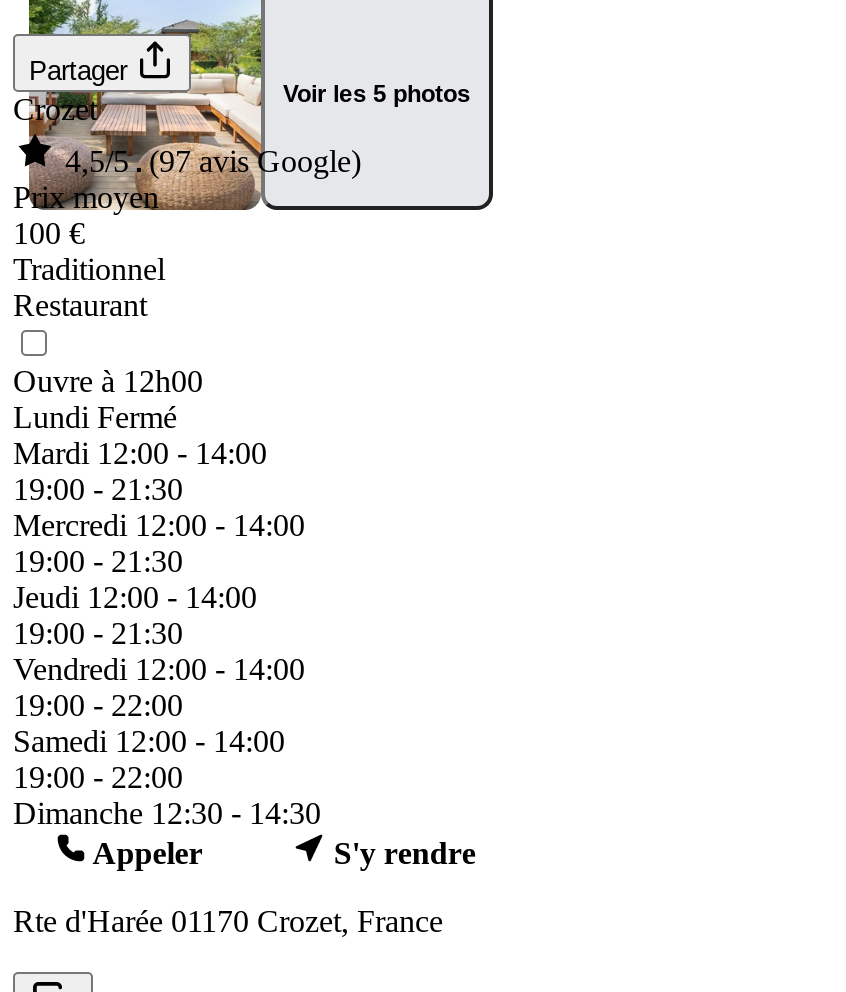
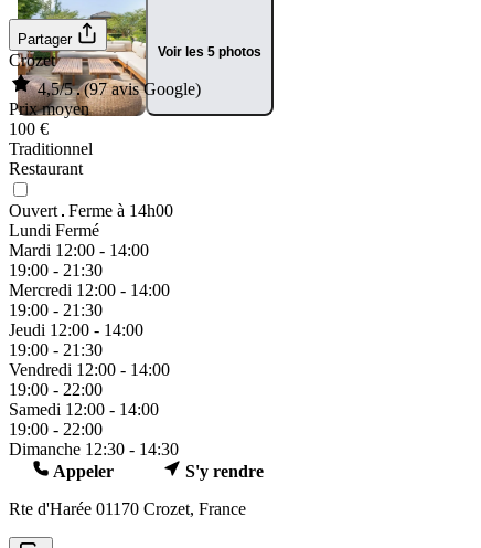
[13,363,203,397] Ouvre à 12h00 -> [9,201,173,219] Ouvert Ferme à 14h00

